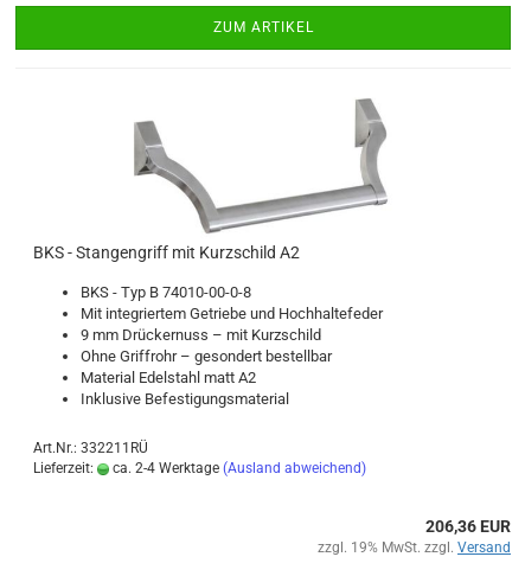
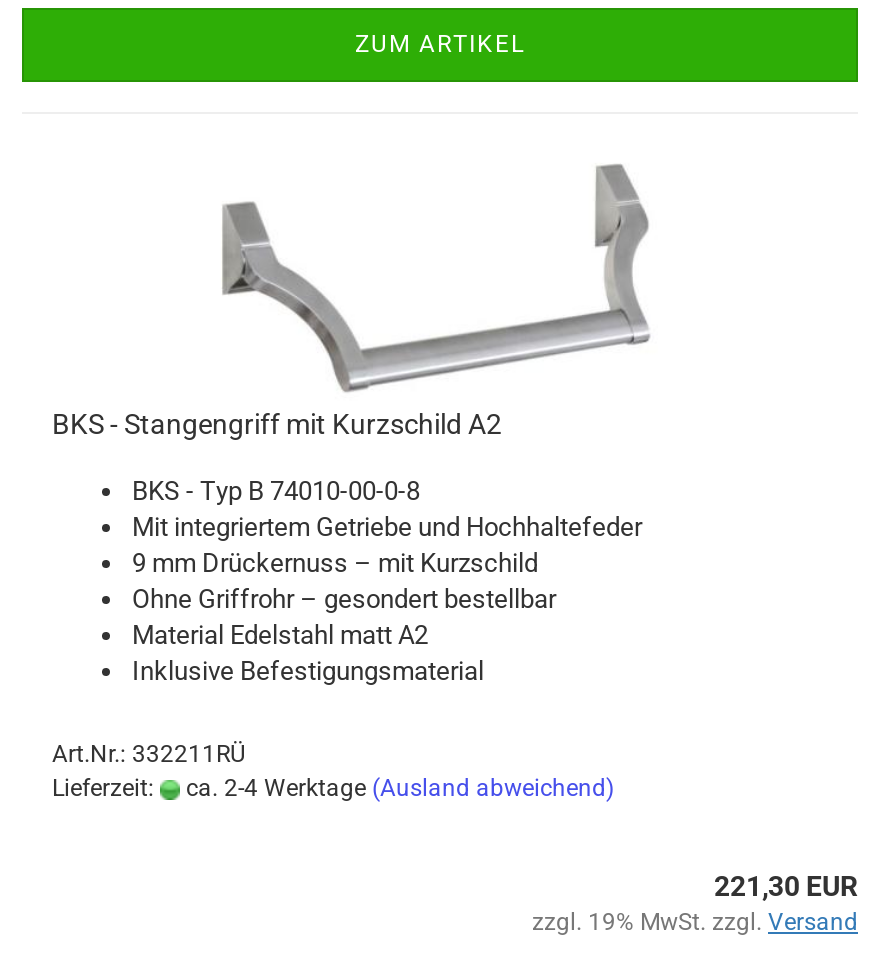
[425,517,511,536] 206,36 EUR -> [714,870,858,902] 221,30 EUR

